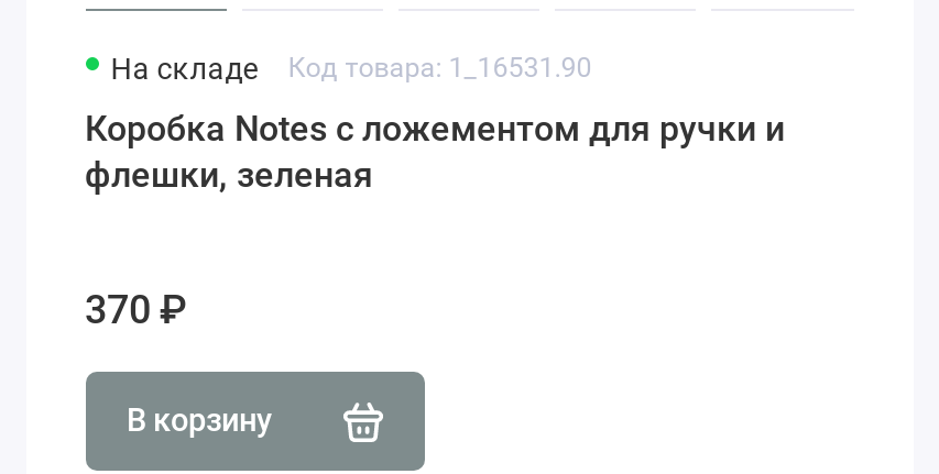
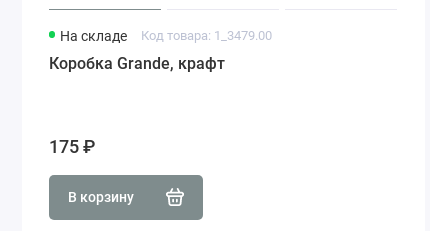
[111,49,592,84] На складе Код товара: 1_16531.90 -> [60,28,272,44] На складе Код товара: 1_3479.00
[85,106,785,194] Коробка Notes с ложементом для ручки и | флешки, зеленая -> [48,54,224,73] Коробка Grande, крафт
[85,286,186,333] 370 ₽ -> [48,136,94,157] 175 ₽

